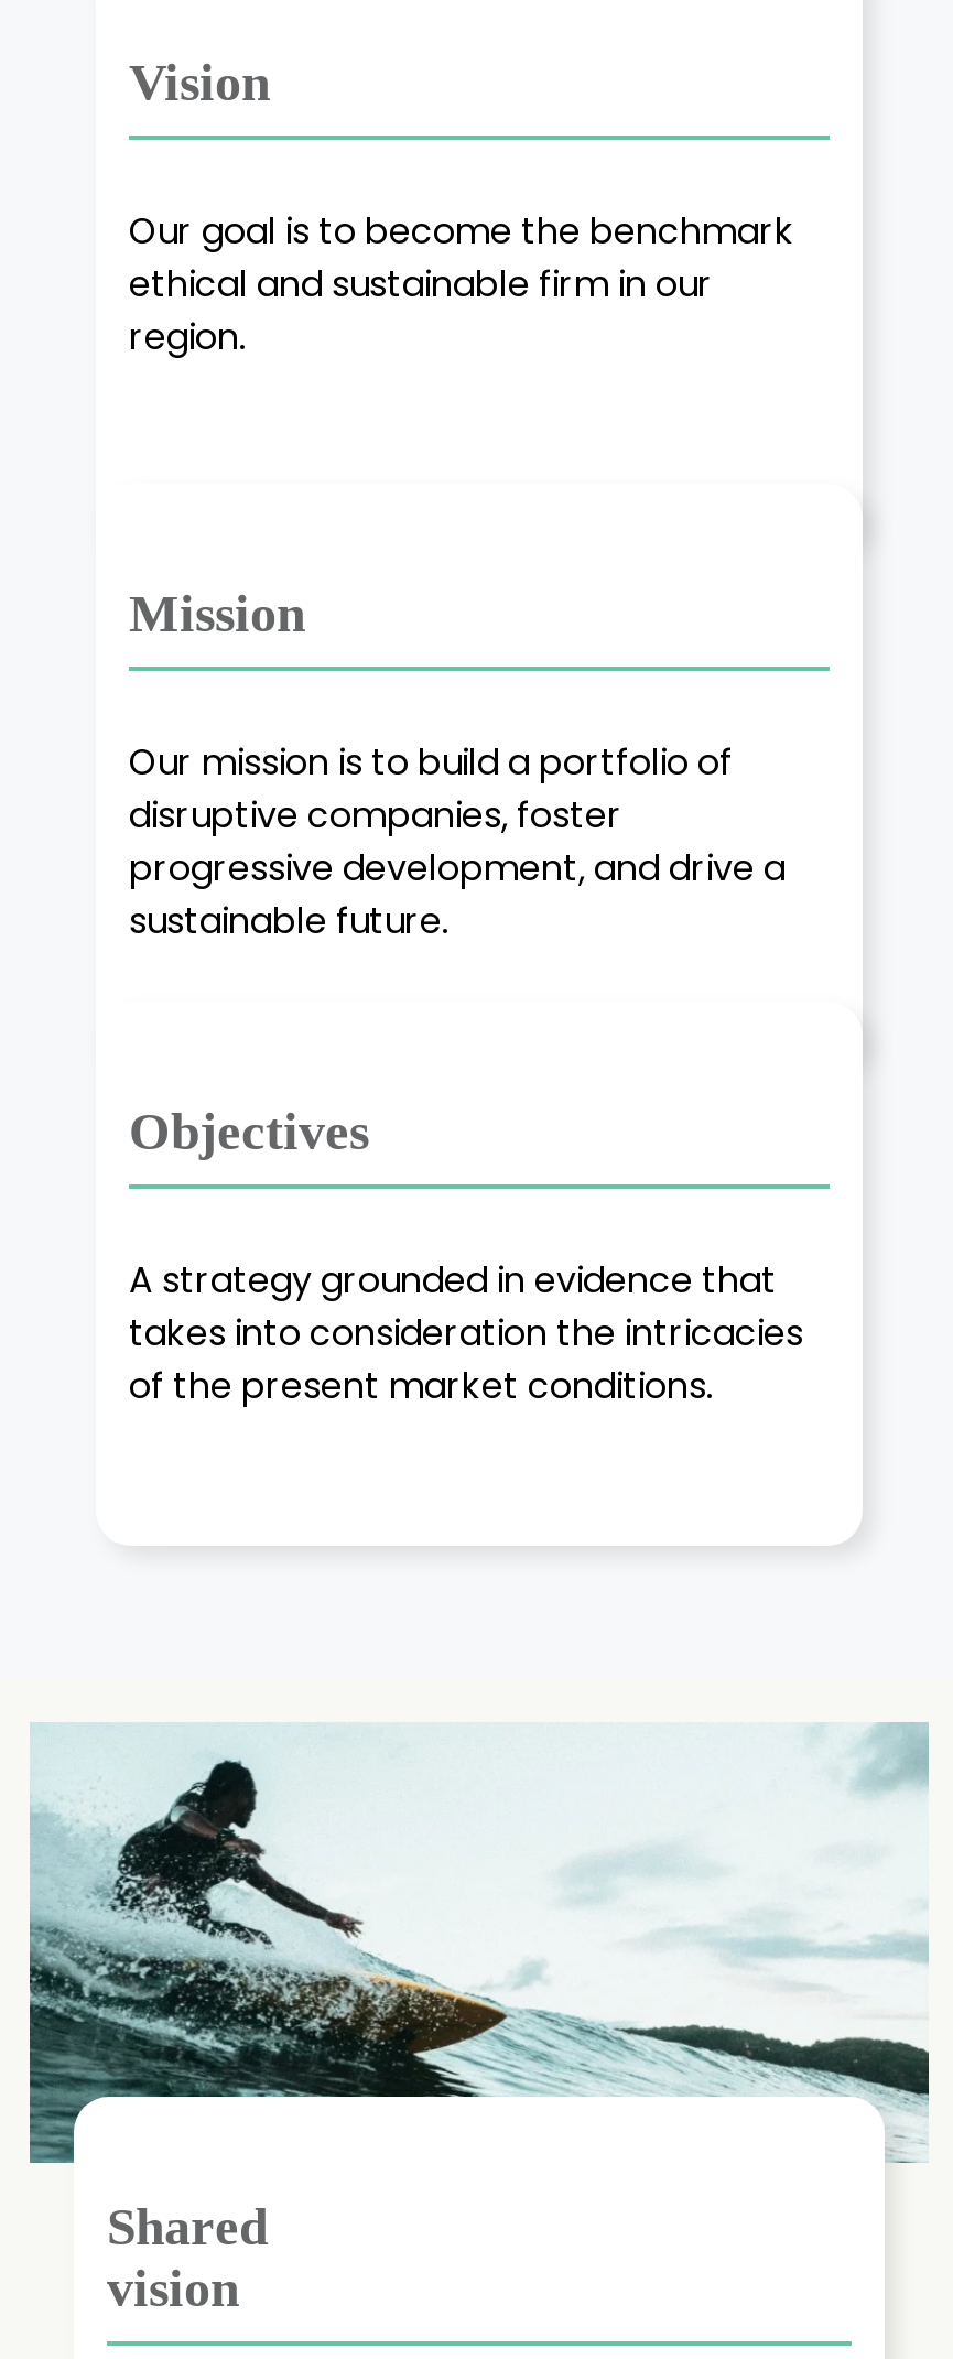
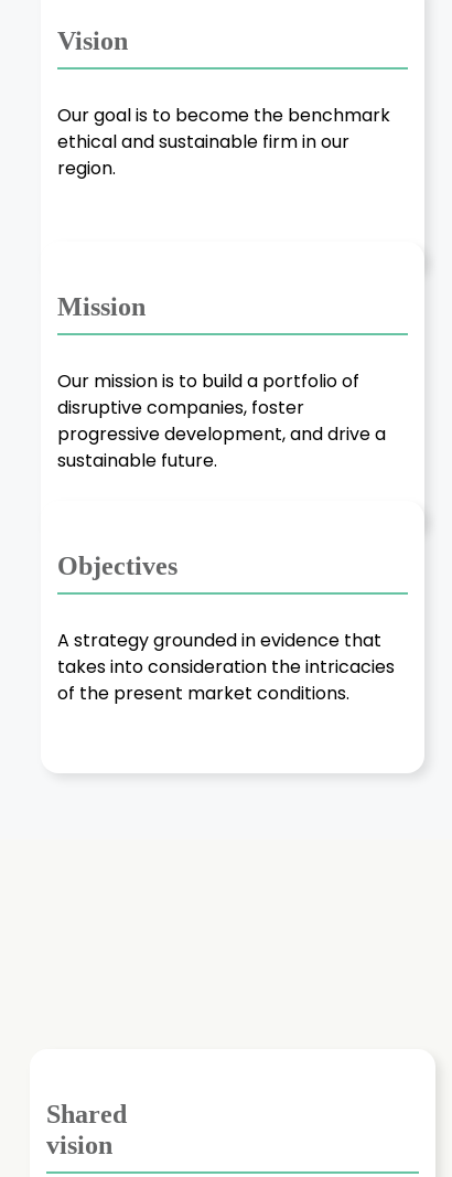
[28,1722,931,2165] [image] -> none

